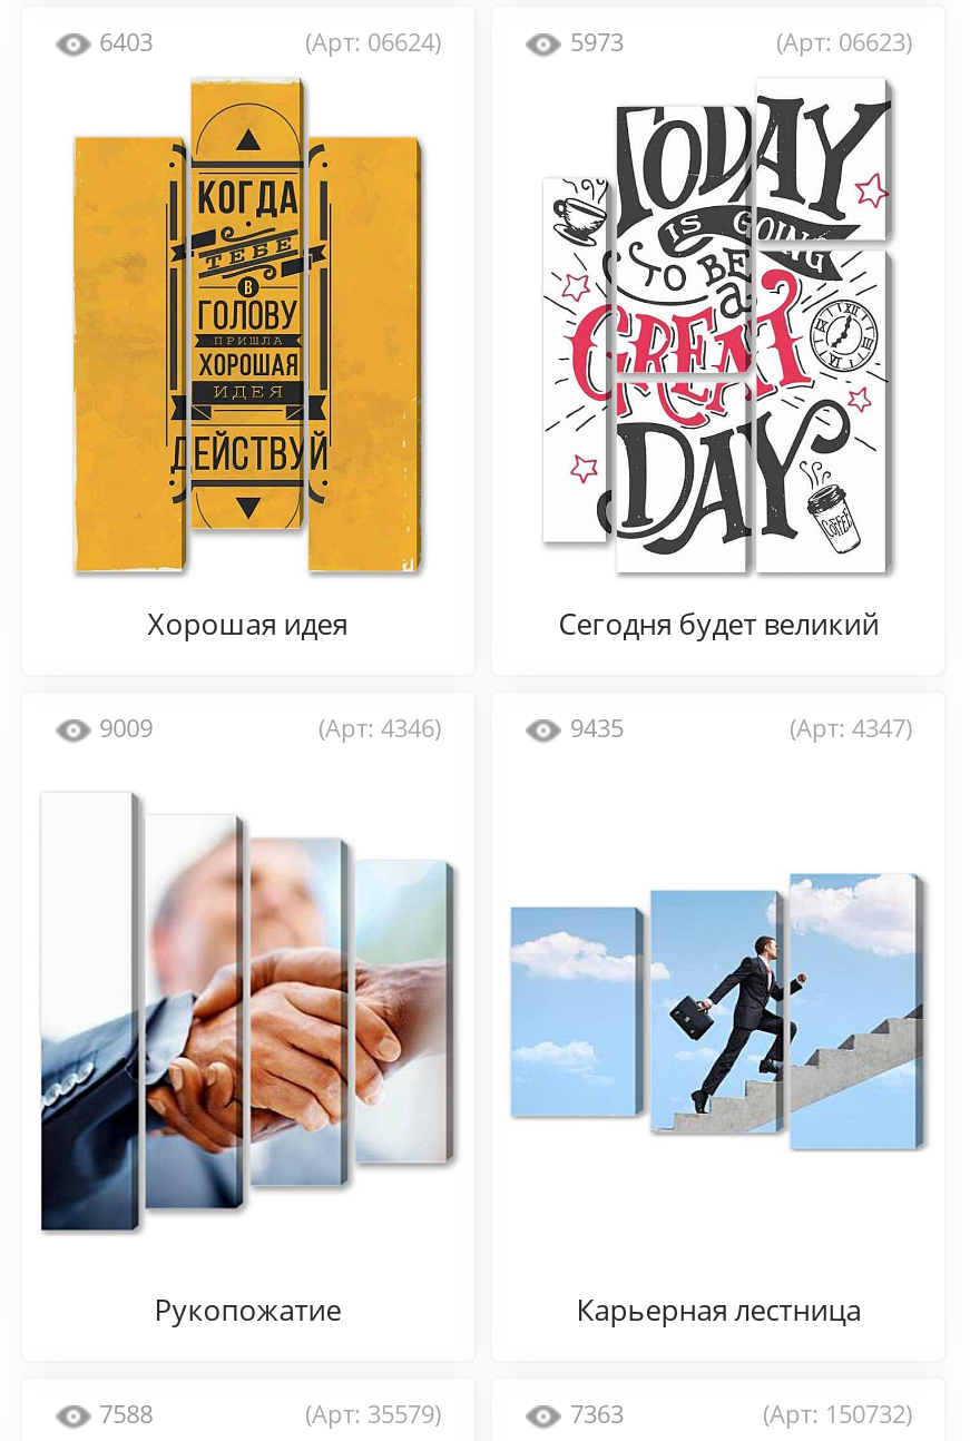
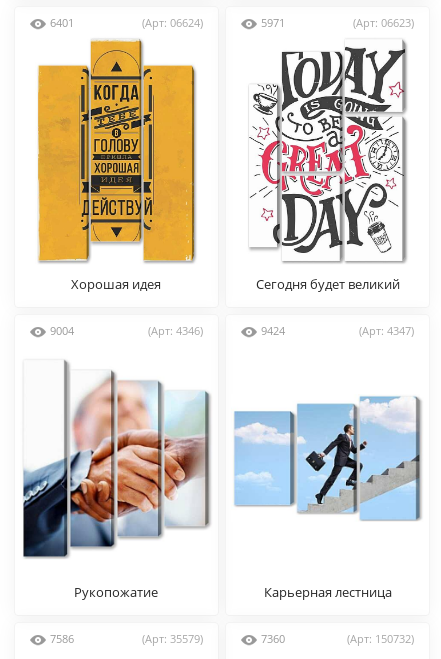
[99,24,153,58] 6403 -> [50,15,74,30] 6401
[570,24,624,58] 5973 -> [261,15,285,30] 5971
[99,710,153,744] 9009 -> [50,323,74,338] 9004
[570,710,624,744] 9435 -> [261,323,285,338] 9424
[99,1396,153,1430] 7588 -> [50,631,74,646] 7586
[570,1396,624,1430] 7363 -> [261,631,285,646] 7360

